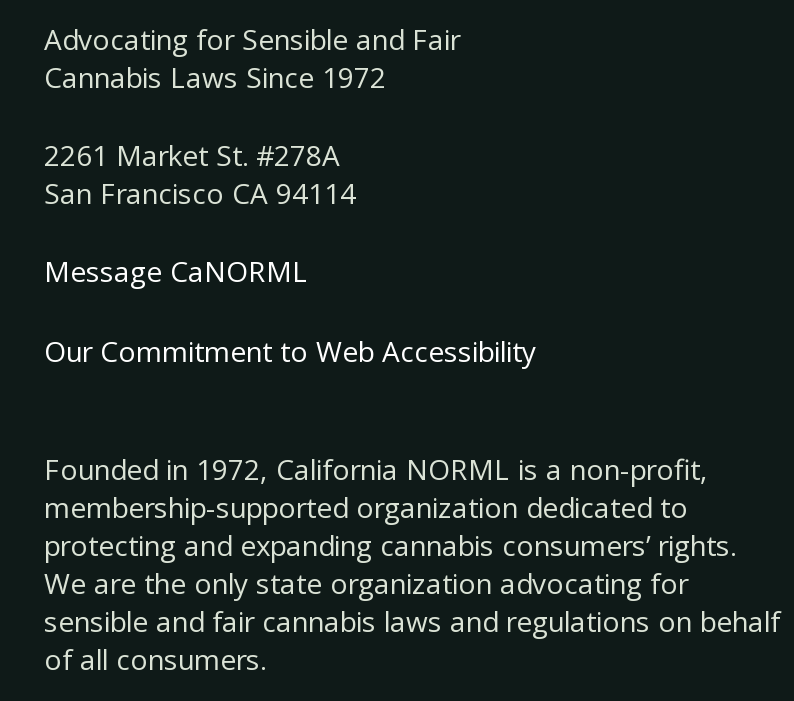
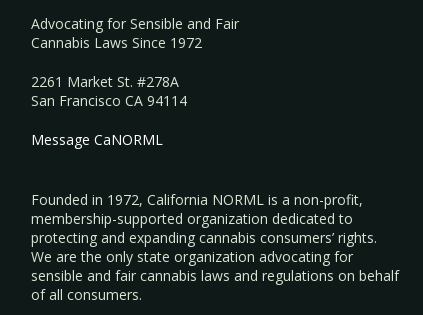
[44,332,536,370] Our Commitment to Web Accessibility -> none

